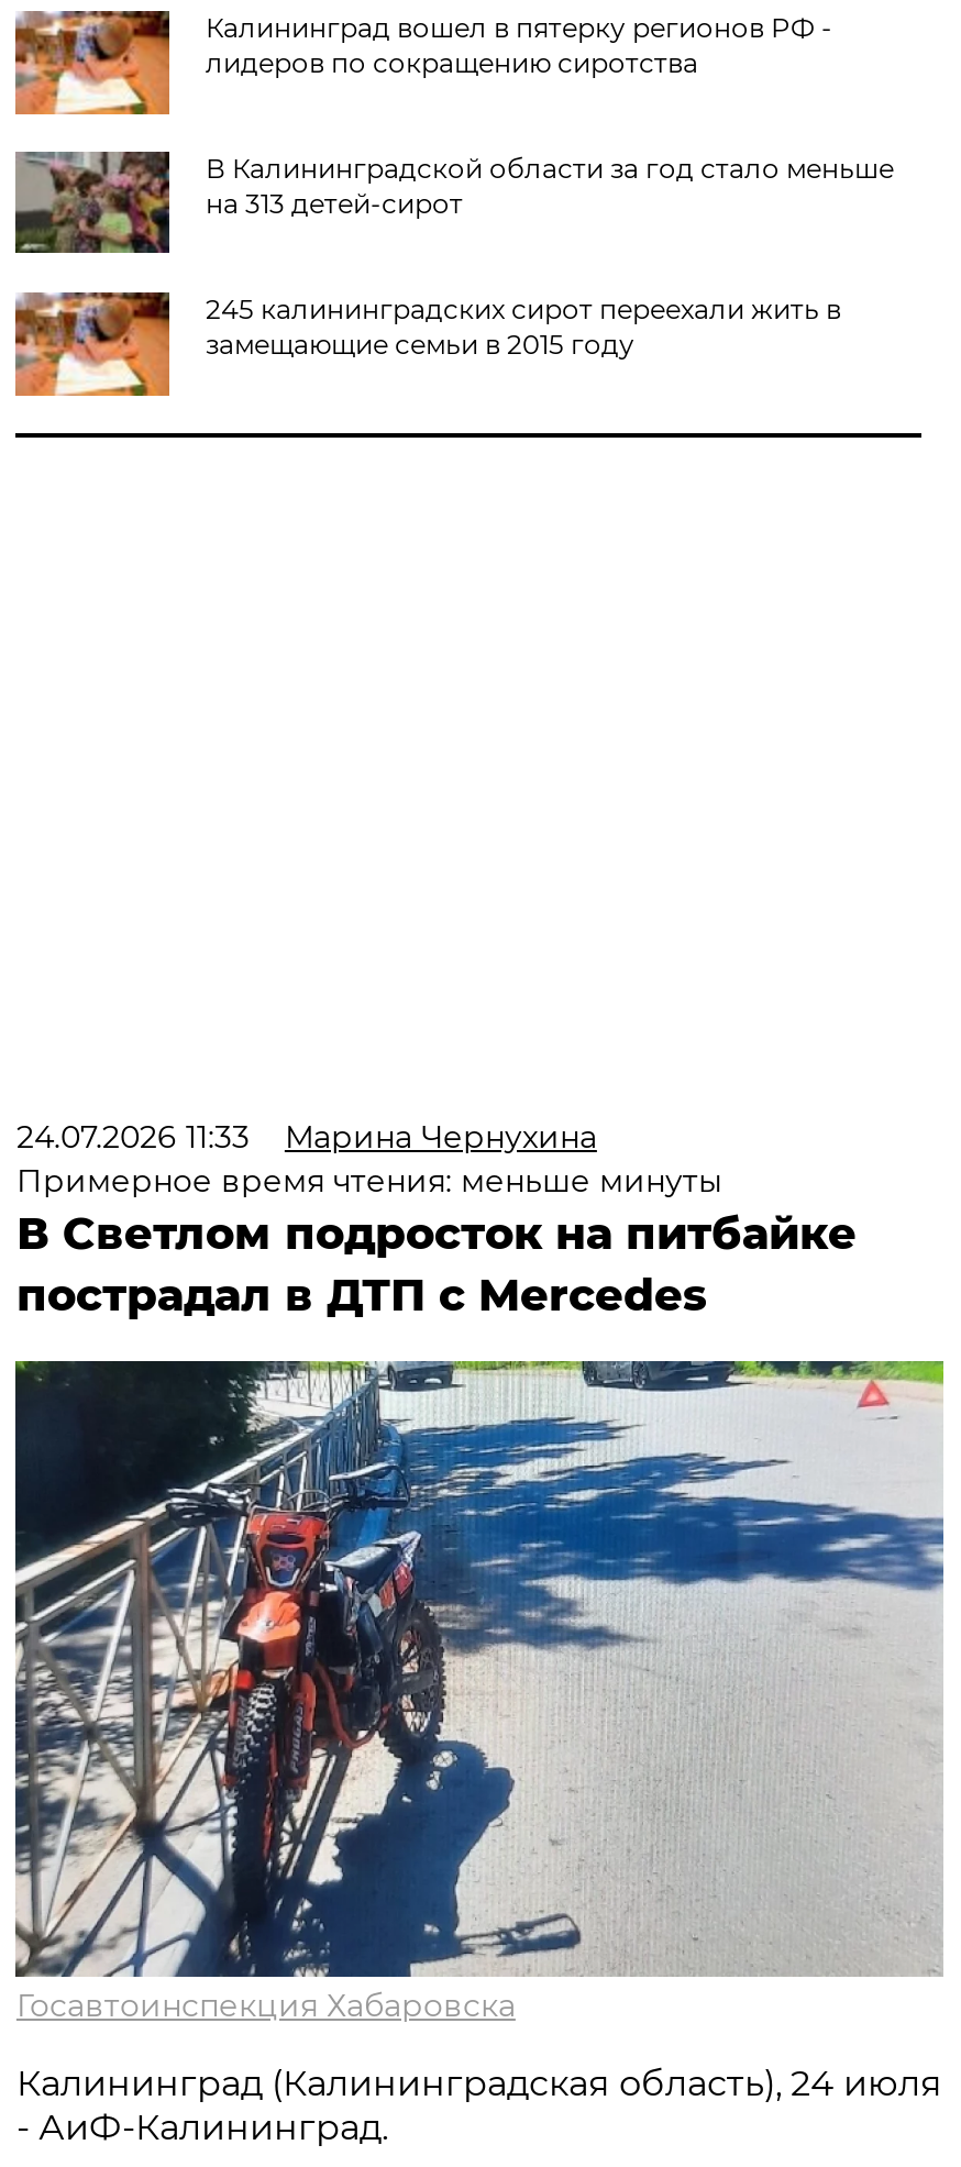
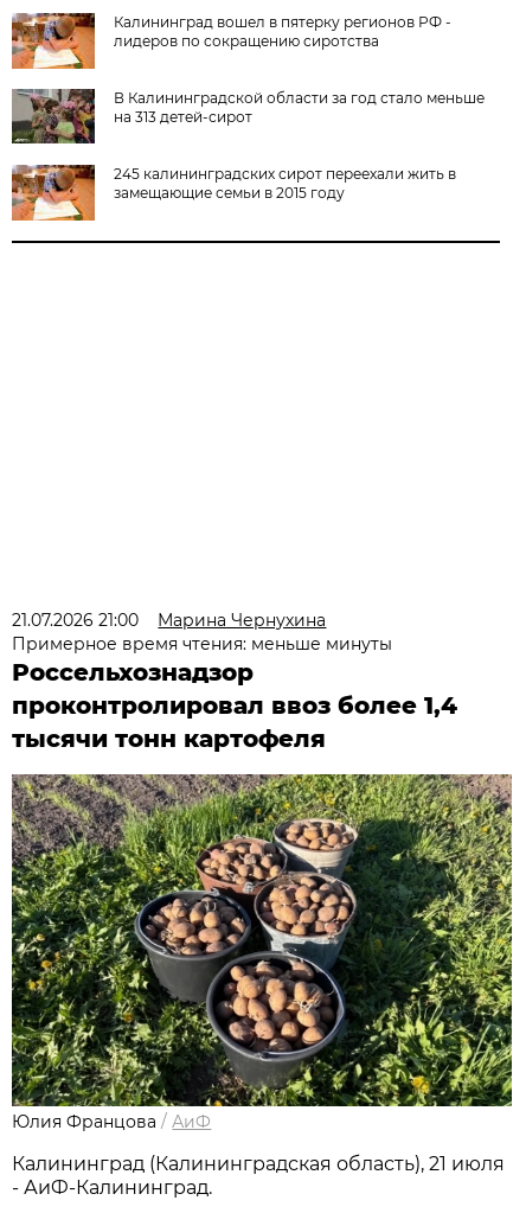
[16,1117,597,1156] 24.07.2026 11:33 Марина Чернухина -> [12,609,326,631] 21.07.2026 21:00 Марина Чернухина
[16,1207,856,1321] В Светлом подросток на питбайке | пострадал в ДТП с Mercedes -> [12,658,458,753] Россельхознадзор | проконтролировал ввоз более 1,4 | тысячи тонн картофеля
[13,1359,946,2025] [image] | Госавтоинспекция Хабаровска -> [11,773,513,1132] [image] | Юлия Францова / АиФ
[16,2062,942,2104] Калининград (Калининградская область), 24 июля -> [12,1152,505,1175] Калининград (Калининградская область), 21 июля

